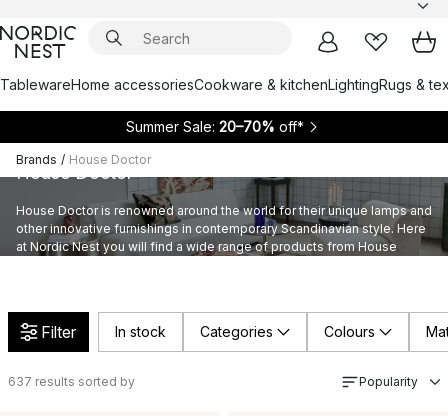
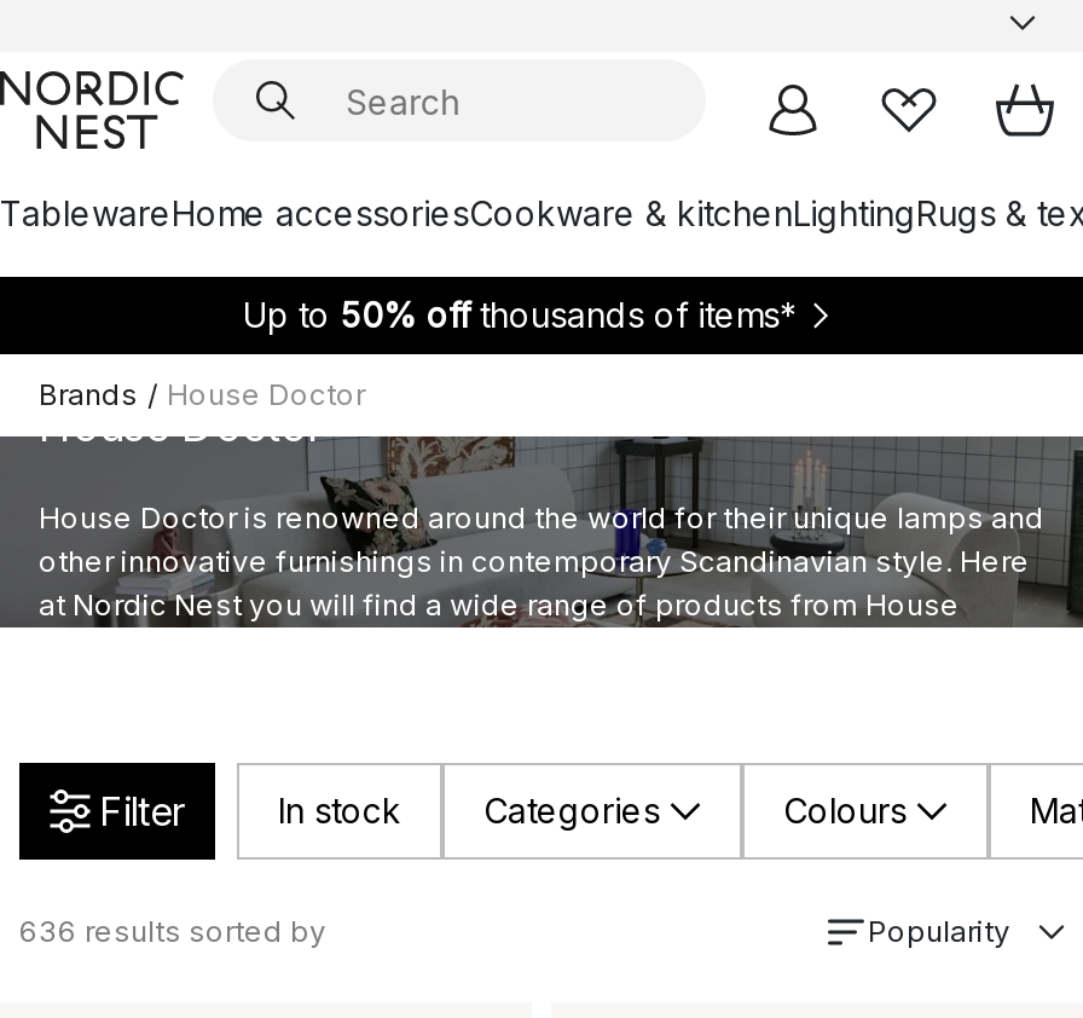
[126,118,304,135] Summer Sale: 20–70% off* -> [243,294,797,335] Up to 50% off thousands of items*
[8,374,135,389] 637 results sorted by -> [19,913,326,949] 636 results sorted by

